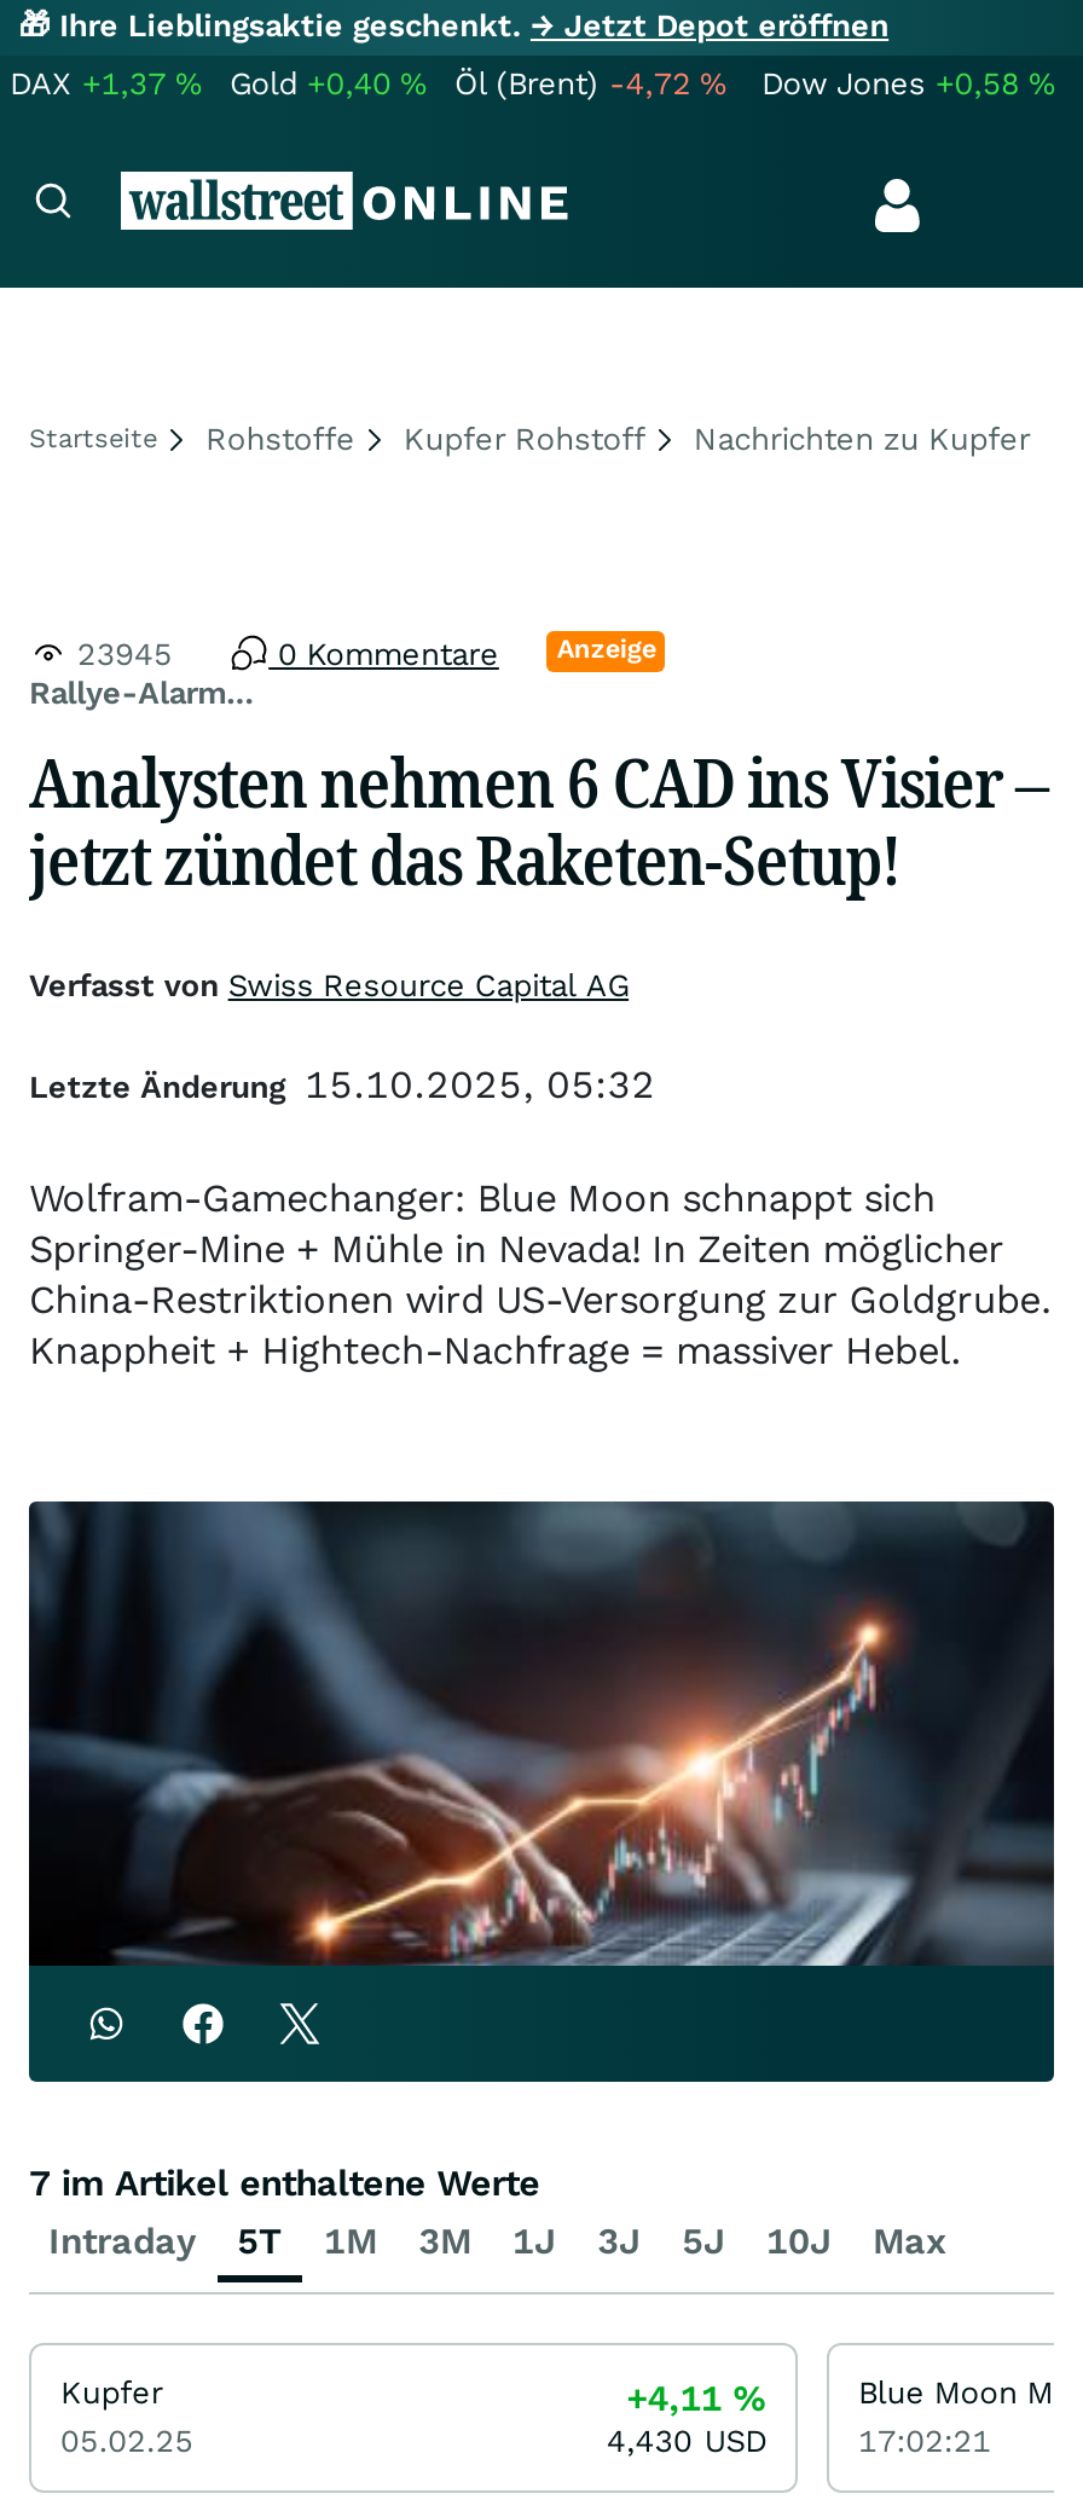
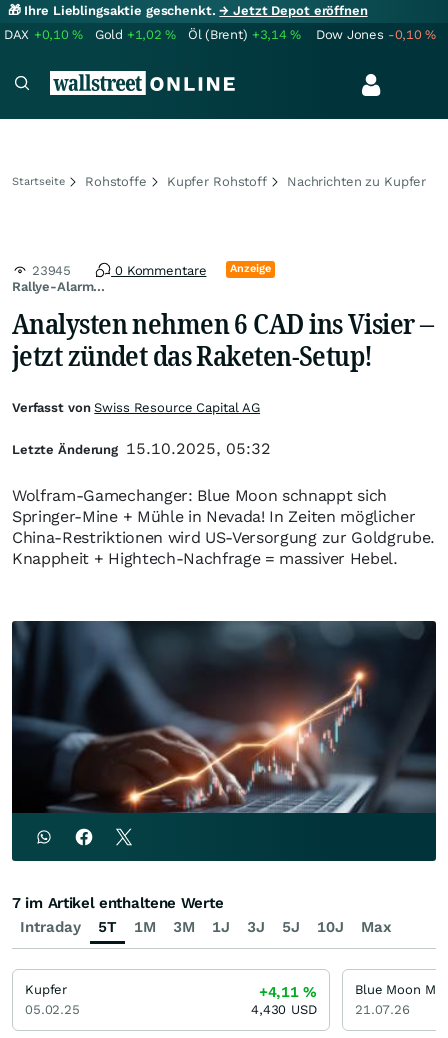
[10,65,201,102] DAX +1,37% -> [4,27,83,42] DAX +0,10%
[230,65,426,102] Gold +0,40% -> [95,27,176,42] Gold +1,02%
[454,65,726,102] Öl (Brent) -4,72% -> [188,27,301,42] Öl (Brent) +3,14%
[761,65,1054,102] Dow Jones +0,58% -> [316,27,436,42] Dow Jones -0,10%
[858,2423,991,2460] 17:02:21 -> [355,1002,410,1017] 21.07.26

